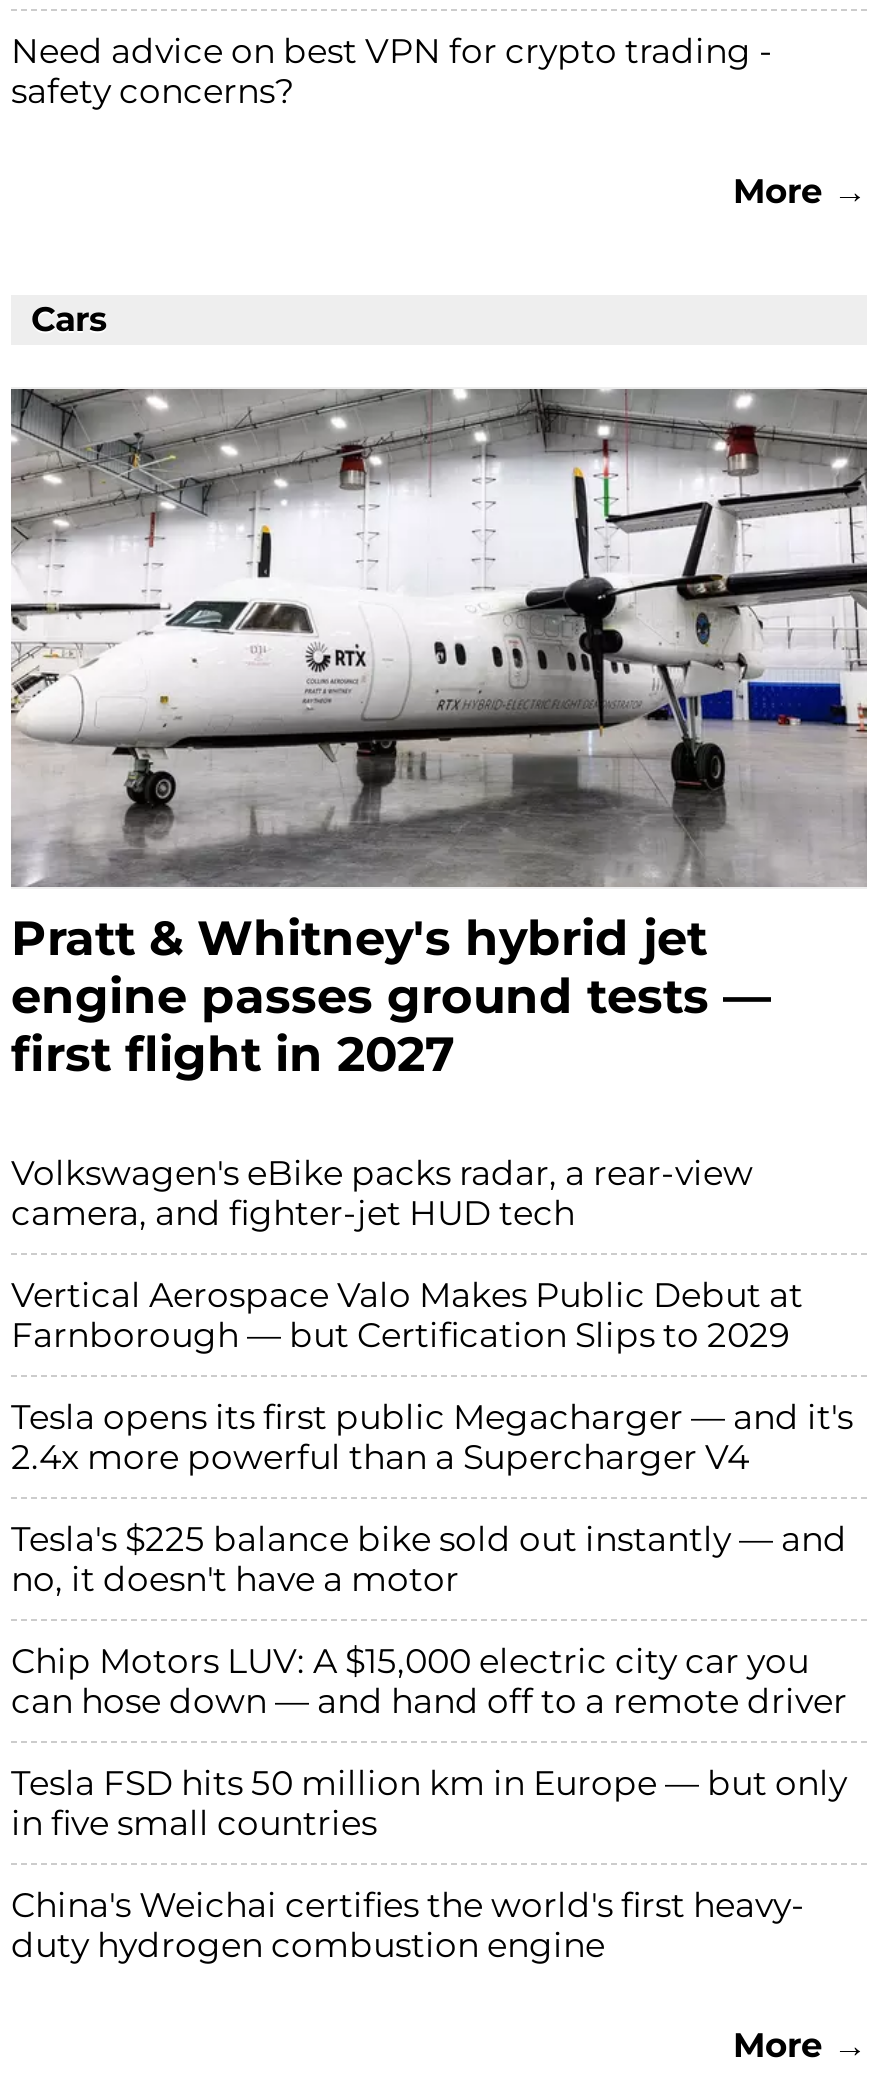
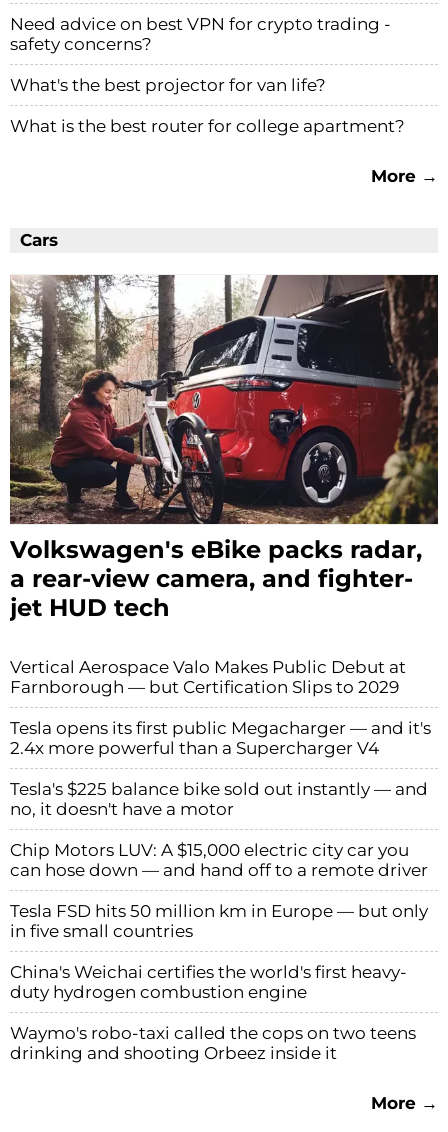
none -> [10,75,405,136] What's the best projector for van life? | What is the best router for college apartment?
[11,387,869,1233] [image] | Pratt & Whitney's hybrid jet | engine passes ground tests — | first flight in 2027 | Volkswagen's eBike packs radar, a rear-view | camera, and fighter-jet HUD tech -> [9,275,439,622] [image] | Volkswagen's eBike packs radar, | a rear-view camera, and fighter- | jet HUD tech
none -> [10,1023,416,1063] Waymo's robo-taxi called the cops on two teens | drinking and shooting Orbeez inside it

